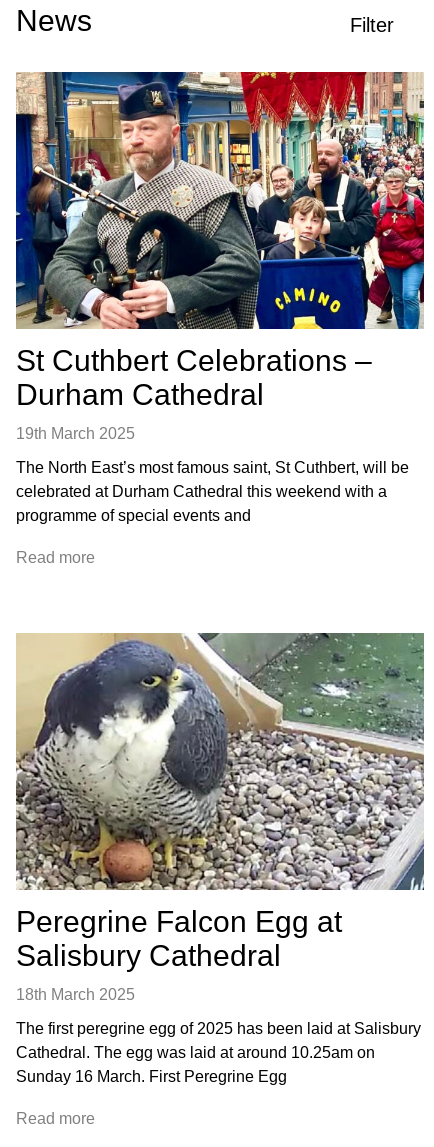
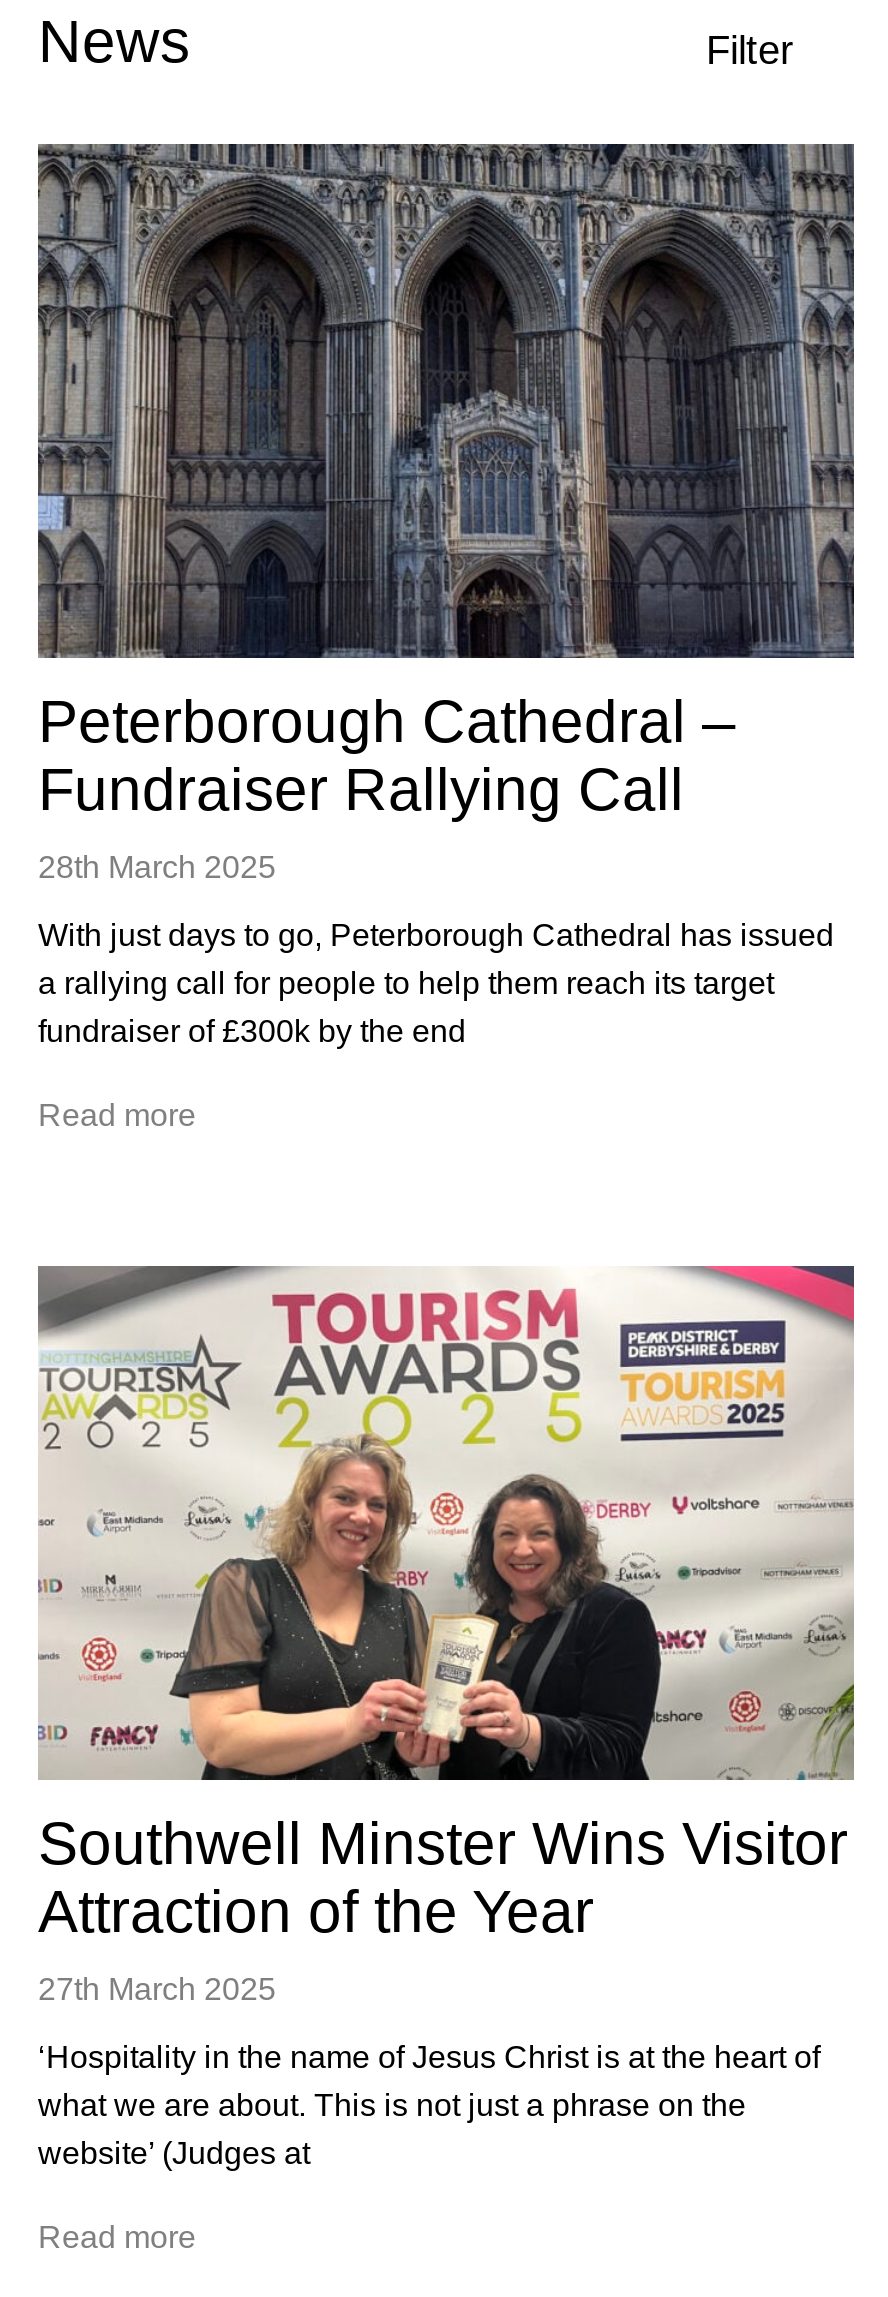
[15,71,425,442] [image] | St Cuthbert Celebrations – | Durham Cathedral | 19th March 2025 -> [36,142,856,884] [image] | Peterborough Cathedral – | Fundraiser Rallying Call | 28th March 2025
[16,459,409,524] The North East’s most famous saint, St Cuthbert, will be | celebrated at Durham Cathedral this weekend with a | programme of special events and -> [38,918,834,1048] With just days to go, Peterborough Cathedral has issued | a rallying call for people to help them reach its target | fundraiser of £300k by the end
[16,632,425,1003] [image] | Peregrine Falcon Egg at | Salisbury Cathedral | 18th March 2025 -> [38,1264,856,2005] [image] | Southwell Minster Wins Visitor | Attraction of the Year | 27th March 2025
[16,1020,421,1085] The first peregrine egg of 2025 has been laid at Salisbury | Cathedral. The egg was laid at around 10.25am on | Sunday 16 March. First Peregrine Egg -> [38,2039,820,2169] ‘Hospitality in the name of Jesus Christ is at the heart of | what we are about. This is not just a phrase on the | website’ (Judges at

